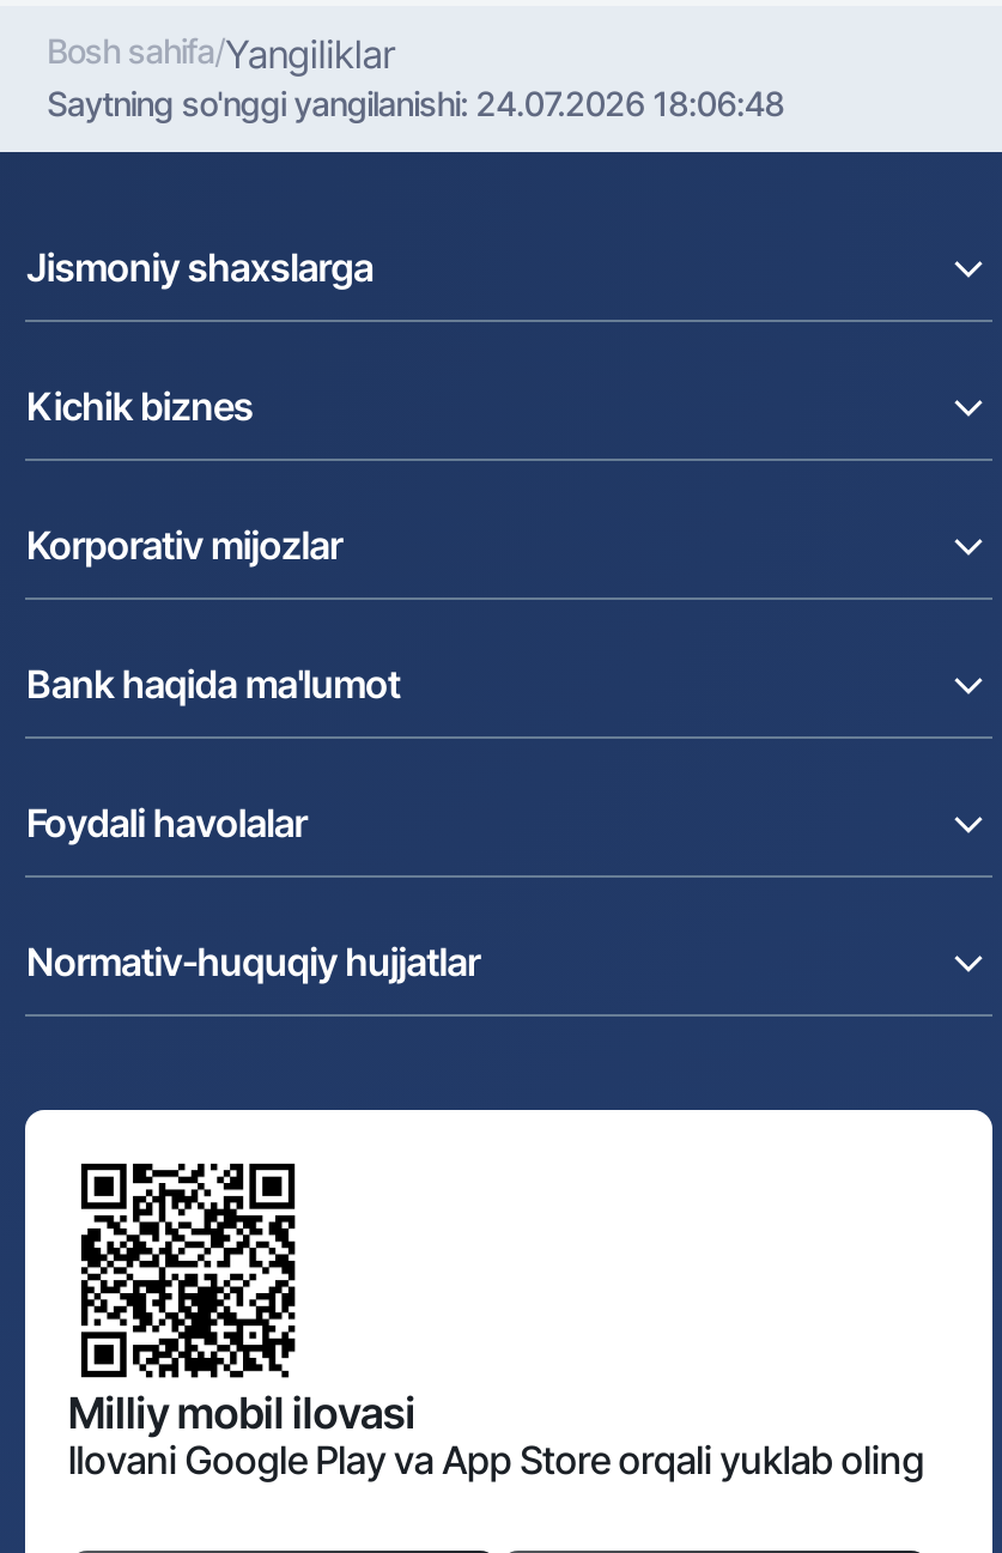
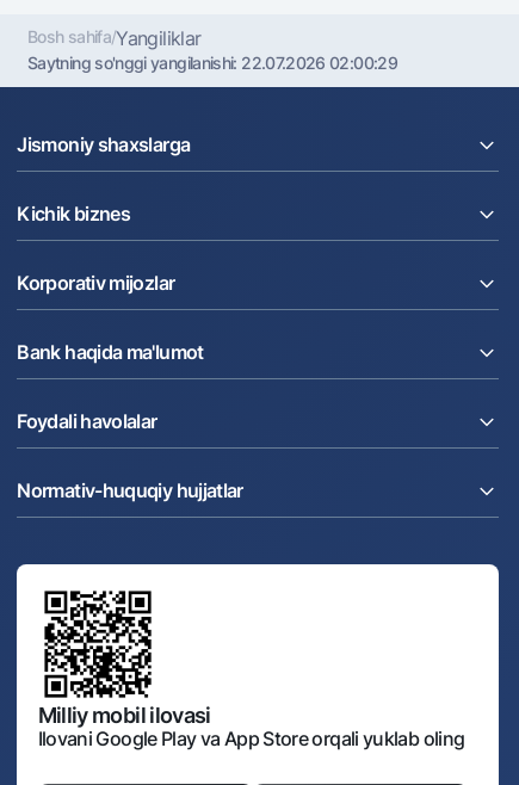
[47,84,784,125] Saytning so'nggi yangilanishi: 24.07.2026 18:06:48 -> [27,53,397,73] Saytning so'nggi yangilanishi: 22.07.2026 02:00:29

